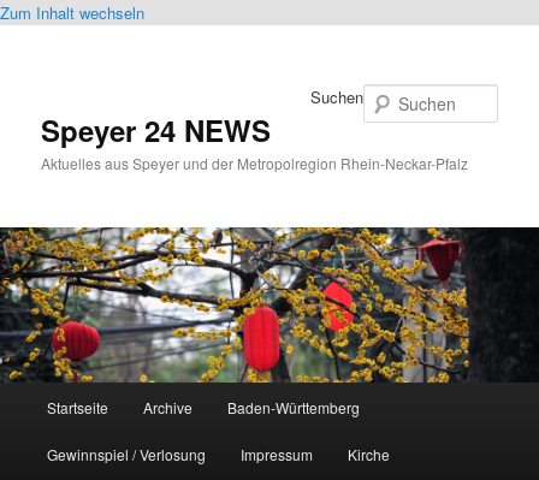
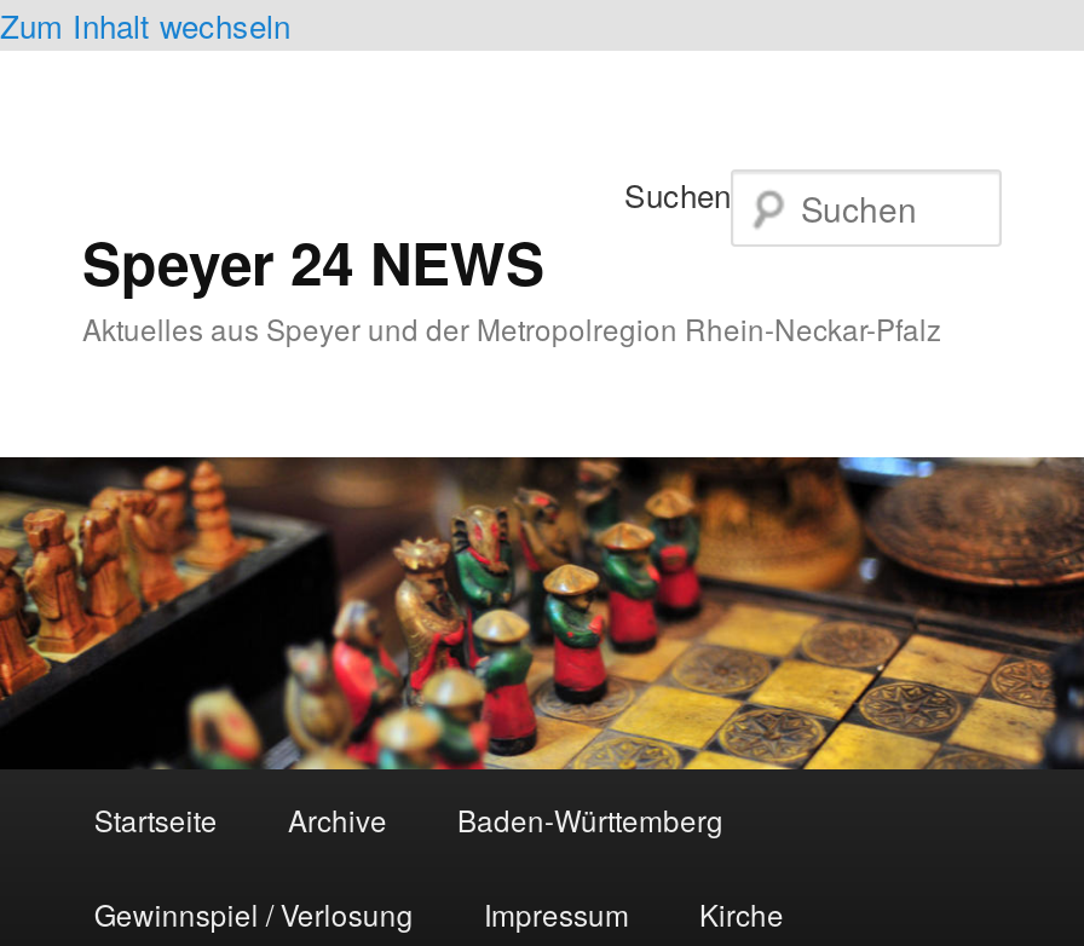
[4,226,535,384] [image] -> [7,455,1077,772] [image]

